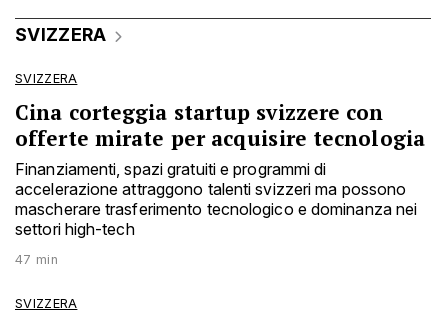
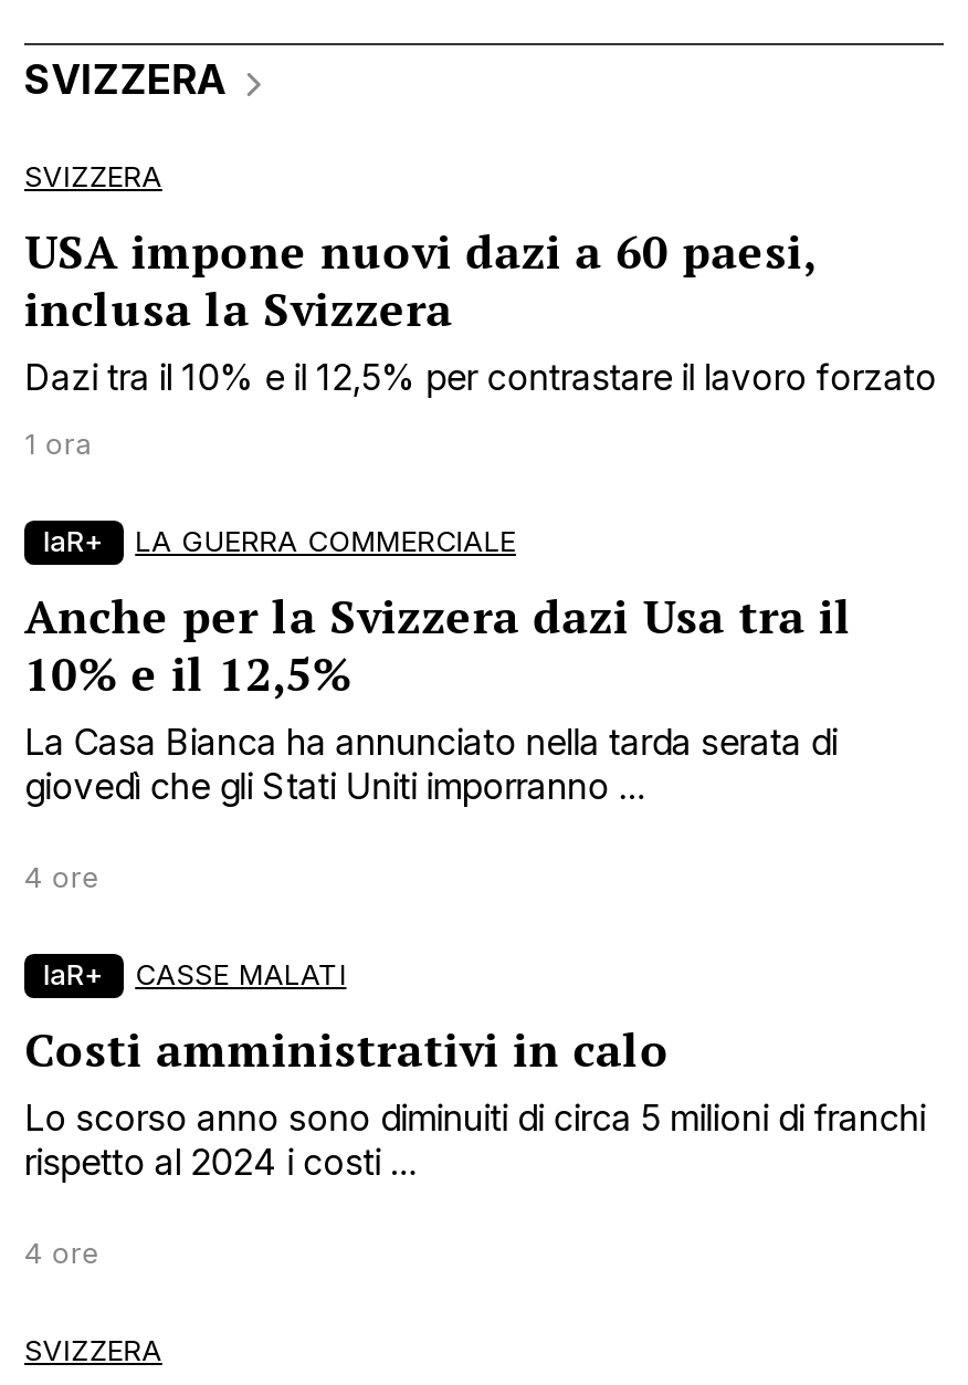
[15,98,425,267] Cina corteggia startup svizzere con | offerte mirate per acquisire tecnologia | Finanziamenti, spazi gratuiti e programmi di | accelerazione attraggono talenti svizzeri ma possono | mascherare trasferimento tecnologico e dominanza nei | settori high-tech | 47 min -> [24,220,937,1270] USA impone nuovi dazi a 60 paesi, | inclusa la Svizzera | Dazi tra il 10% e il 12,5% per contrastare il lavoro forzato | 1 ora | laR+ | LA GUERRA COMMERCIALE | Anche per la Svizzera dazi Usa tra il | 10% e il 12,5% | La Casa Bianca ha annunciato nella tarda serata di | giovedì che gli Stati Uniti imporranno ... | 4 ore | laR+ | CASSE MALATI | Costi amministrativi in calo | Lo scorso anno sono diminuiti di circa 5 milioni di franchi | rispetto al 2024 i costi ... | 4 ore

